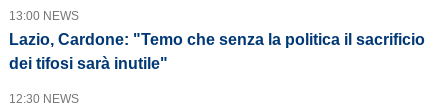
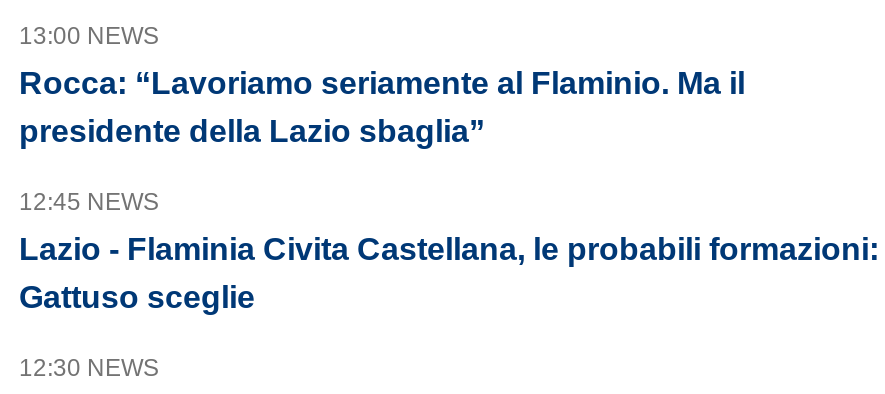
[9,31,425,72] Lazio, Cardone: "Temo che senza la politica il sacrificio | dei tifosi sarà inutile" -> [19,67,879,315] Rocca: “Lavoriamo seriamente al Flaminio. Ma il | presidente della Lazio sbaglia” | 12:45 NEWS | Lazio - Flaminia Civita Castellana, le probabili formazioni: | Gattuso sceglie

